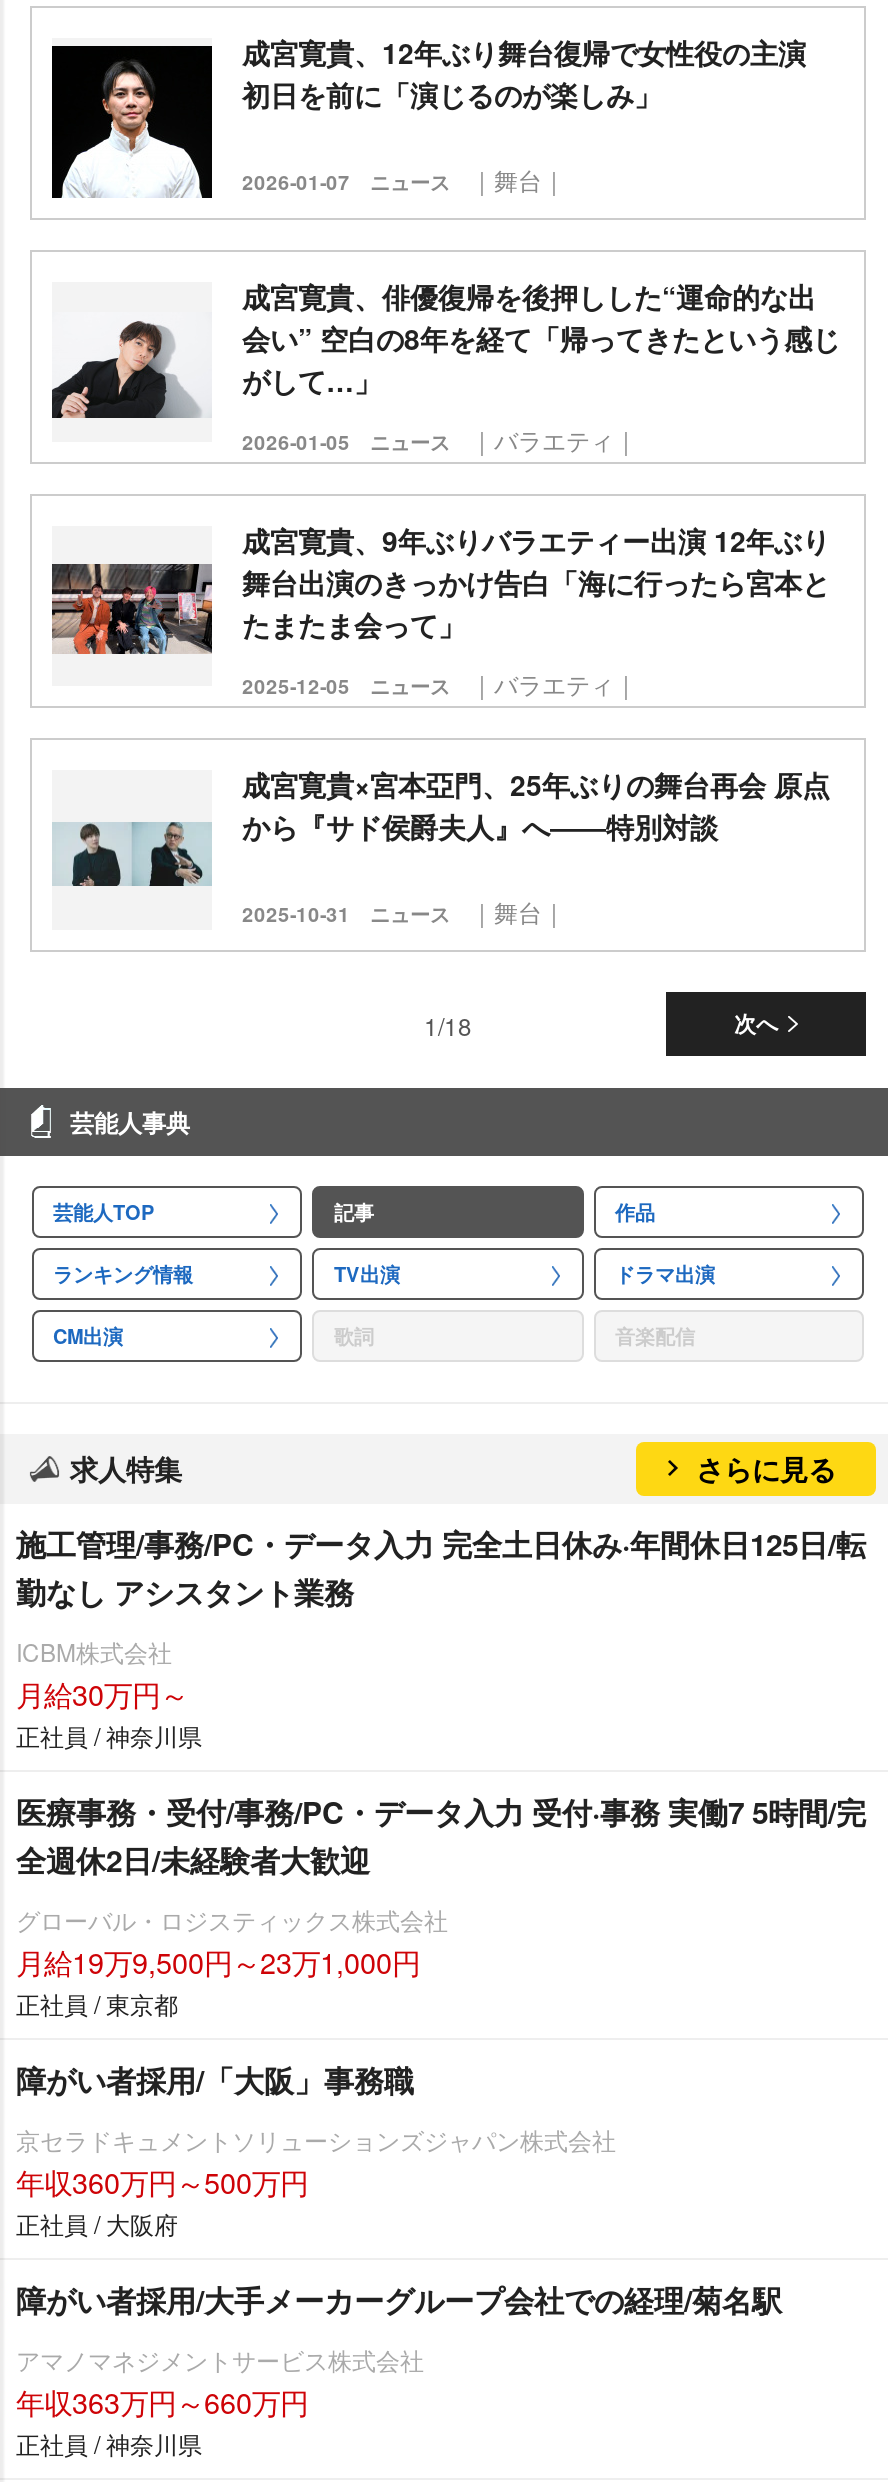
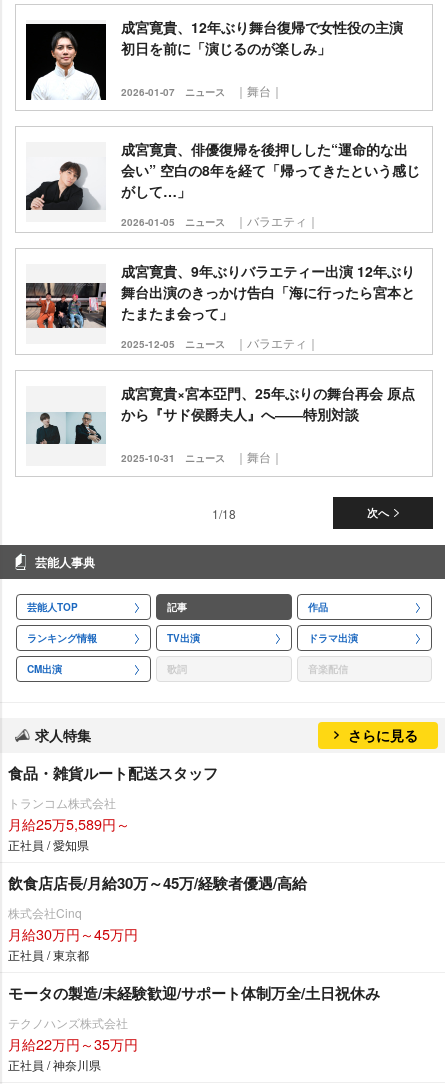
[16,1522,866,1614] 施工管理/事務/PC・データ入力 完全土日休み·年間休日125日/転 | 勤なし アシスタント業務 -> [8,762,218,784] 食品・雑貨ルート配送スタッフ
[16,1634,202,1752] ICBM株式会社 | 月給30万円～ | 正社員 / 神奈川県 -> [8,794,130,853] トランコム株式会社 | 月給25万5,589円～ | 正社員 / 愛知県
[16,1790,866,1882] 医療事務・受付/事務/PC・データ入力 受付·事務 実働7 5時間/完 | 全週休2日/未経験者大歓迎 -> [8,872,307,894] 飲食店店長/月給30万～45万/経験者優遇/高給
[16,1902,448,1982] グローバル・ロジスティックス株式会社 | 月給19万9,500円～23万1,000円 -> [8,904,138,944] 株式会社Cinq | 月給30万円～45万円
[16,2058,782,2422] 障がい者採用/「大阪」事務職 | 京セラドキュメントソリューションズジャパン株式会社 | 年収360万円～500万円 | 正社員 / 大阪府 | 障がい者採用/大手メーカーグループ会社での経理/菊名駅 | アマノマネジメントサービス株式会社 | 年収363万円～660万円 -> [8,982,380,1054] モータの製造/未経験歓迎/サポート体制万全/土日祝休み | テクノハンズ株式会社 | 月給22万円～35万円

